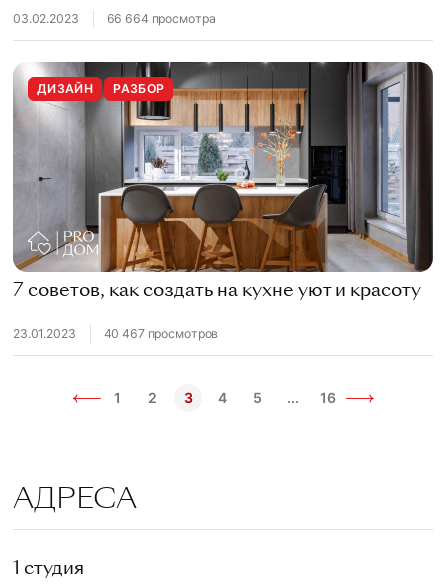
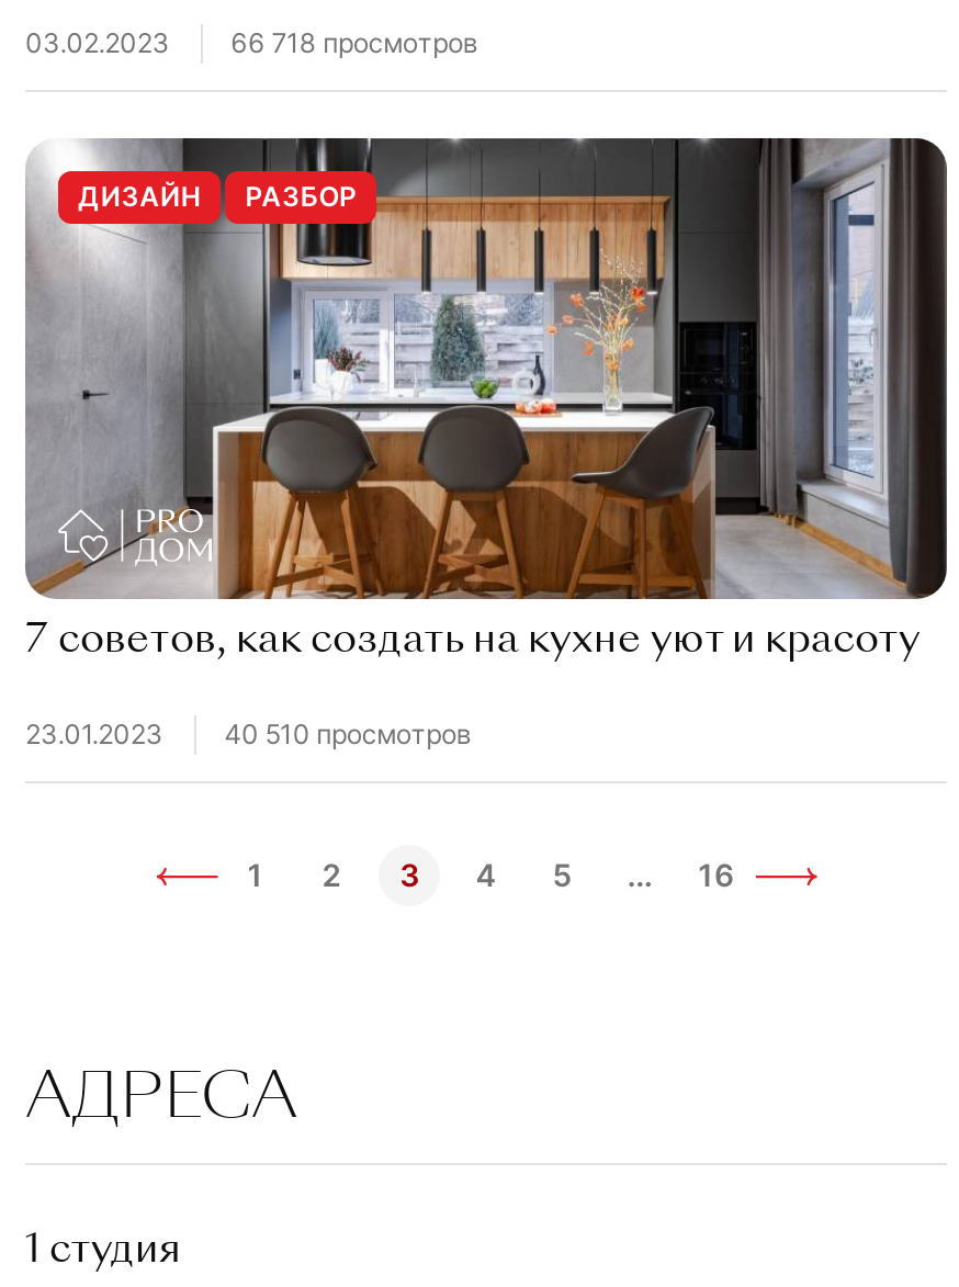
[13,11,215,26] 03.02.2023 66 664 просмотра -> [25,26,478,59] 03.02.2023 66 718 просмотров
[13,326,218,341] 23.01.2023 40 467 просмотров -> [25,718,471,750] 23.01.2023 40 510 просмотров

